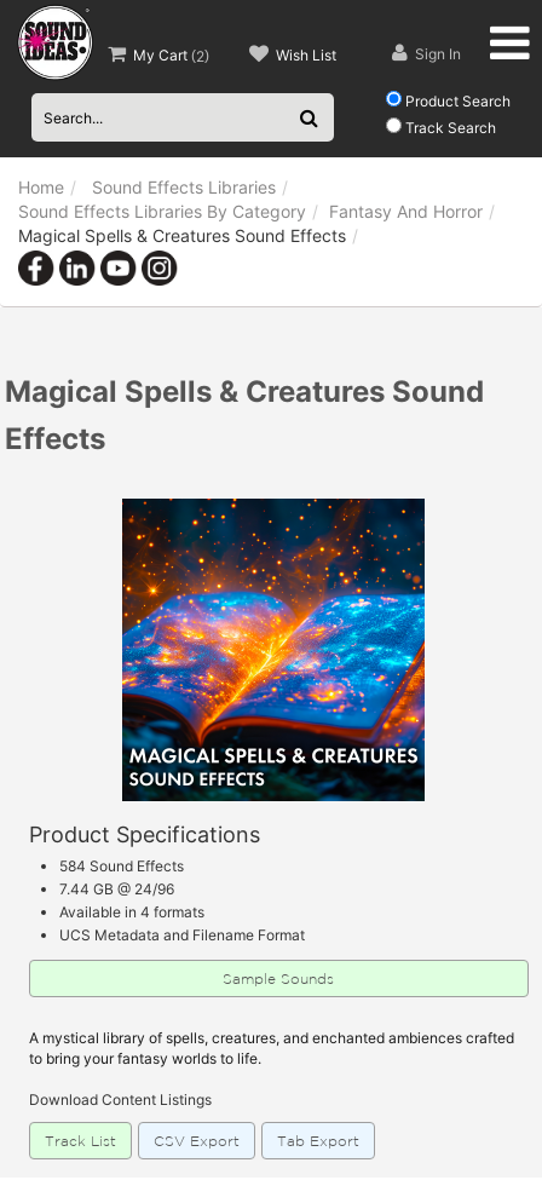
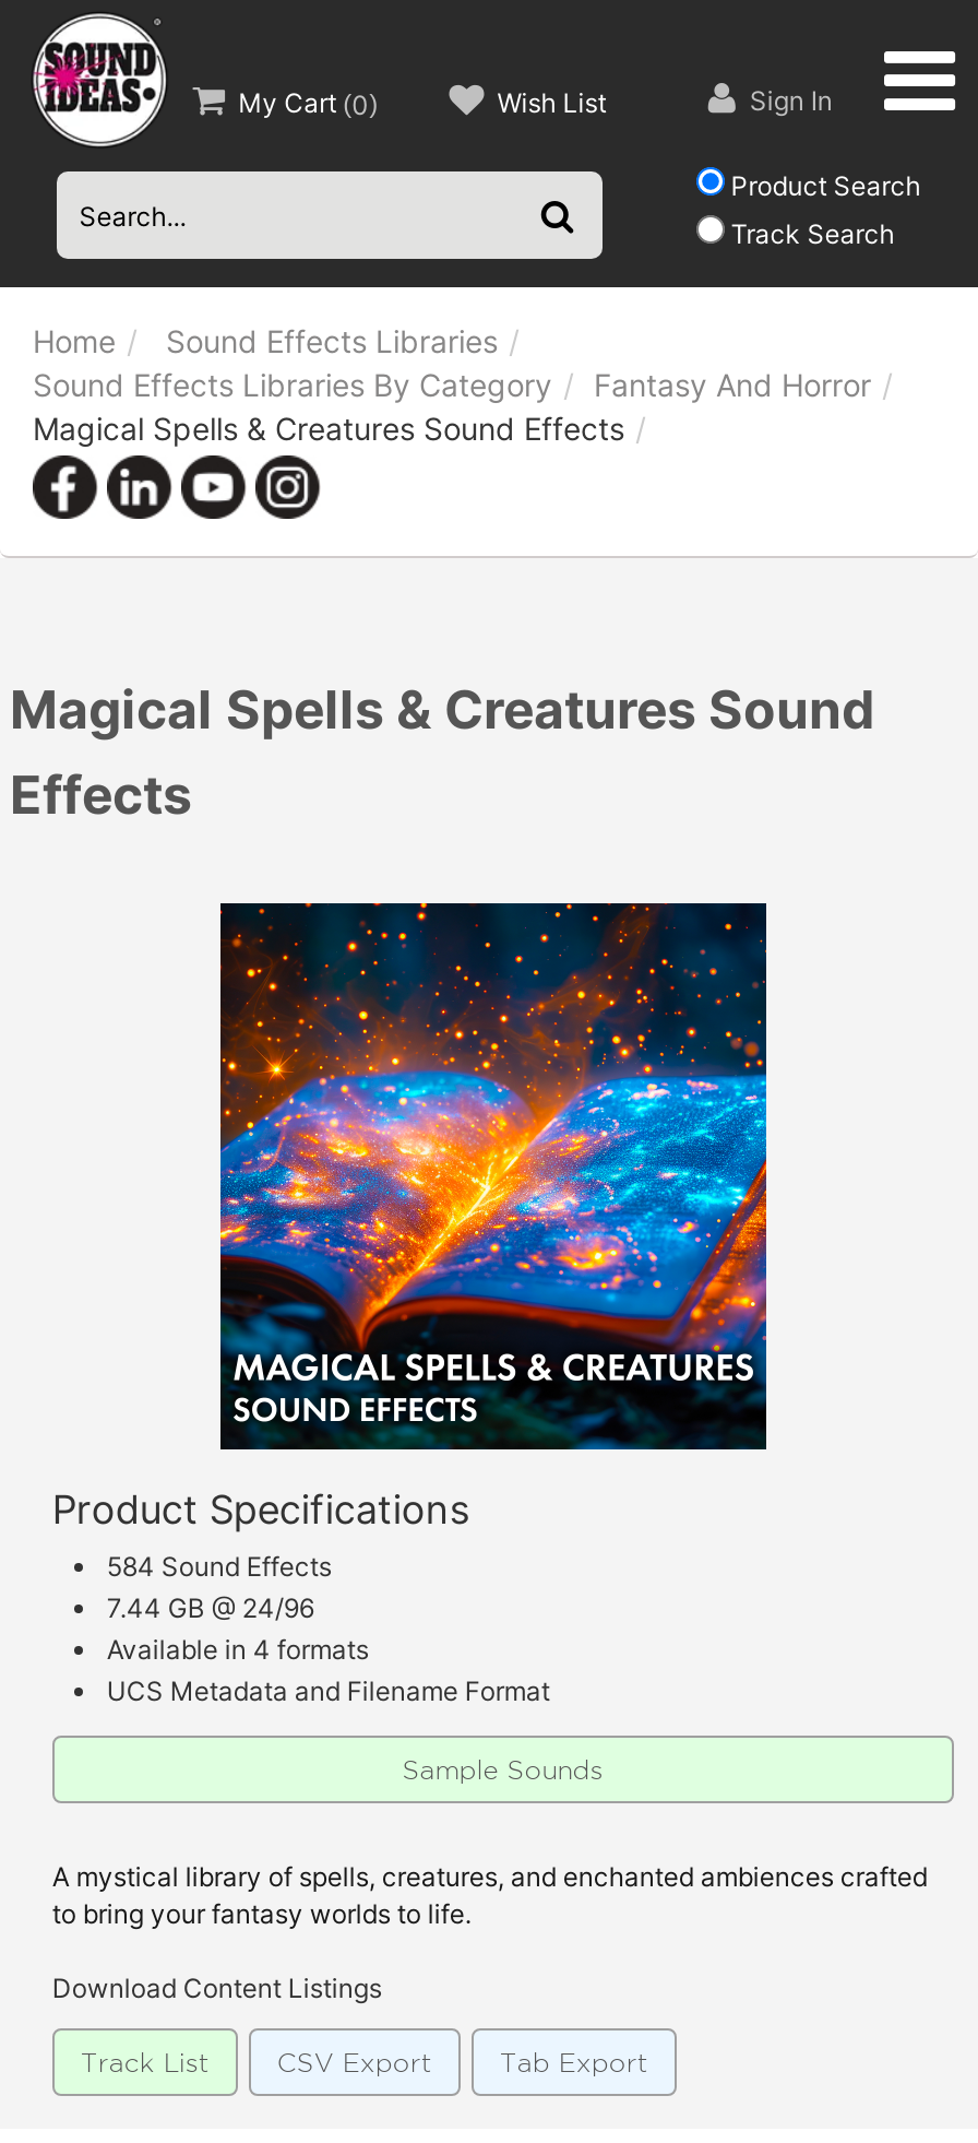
[125,45,209,65] My Cart (2) -> [225,85,378,120] My Cart (0)

